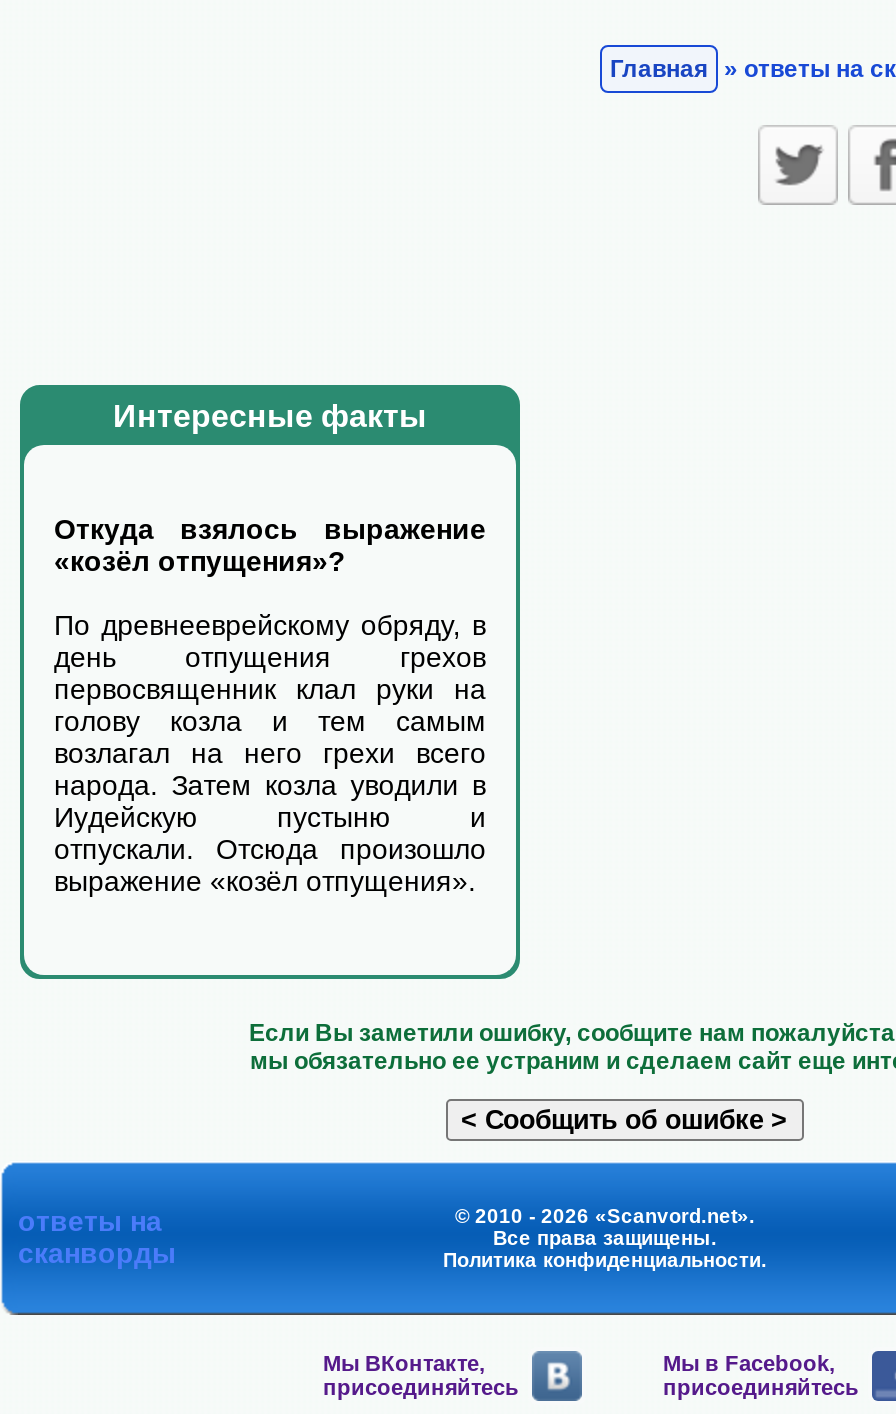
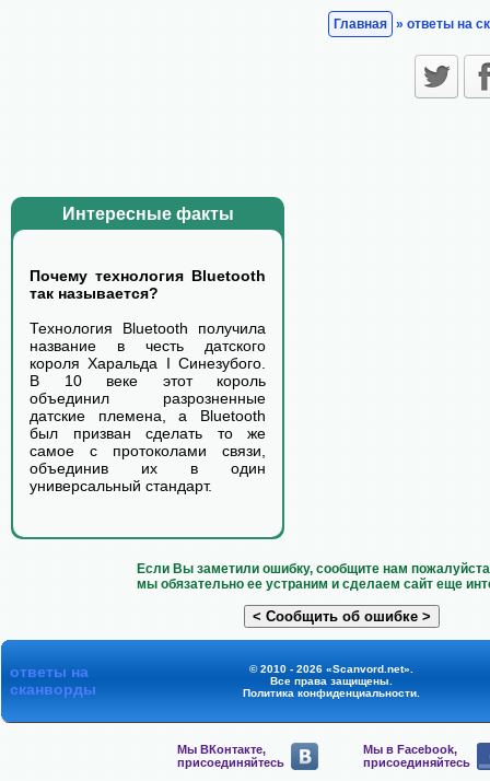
[54,513,486,577] Откуда взялось выражение | «козёл отпущения»? -> [30,267,266,302] Почему технология Bluetooth | так называется?
[54,609,486,897] По древнееврейскому обряду, в | день отпущения грехов | первосвященник клал руки на | голову козла и тем самым | возлагал на него грехи всего | народа. Затем козла уводили в | Иудейскую пустыню и | отпускали. Отсюда произошло | выражение «козёл отпущения». -> [30,319,266,494] Технология Bluetooth получила | название в честь датского | короля Харальда I Синезубого. | В 10 веке этот король | объединил разрозненные | датские племена, а Bluetooth | был призван сделать то же | самое с протоколами связи, | объединив их в один | универсальный стандарт.

